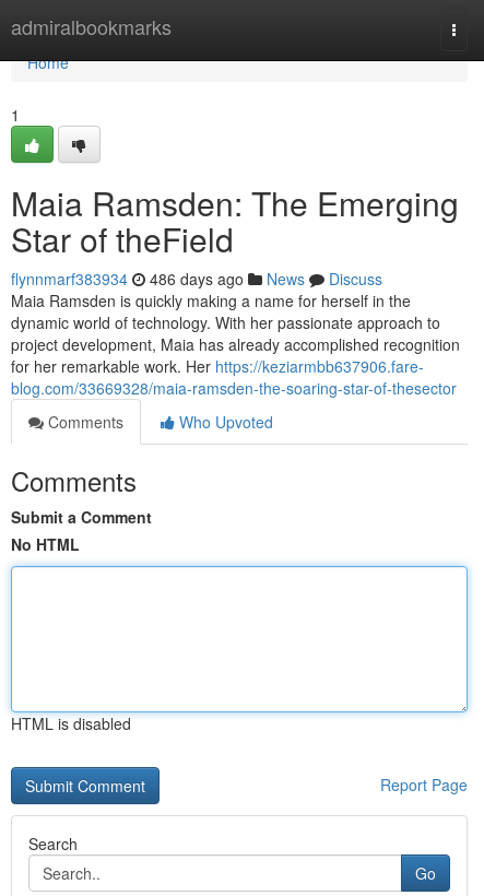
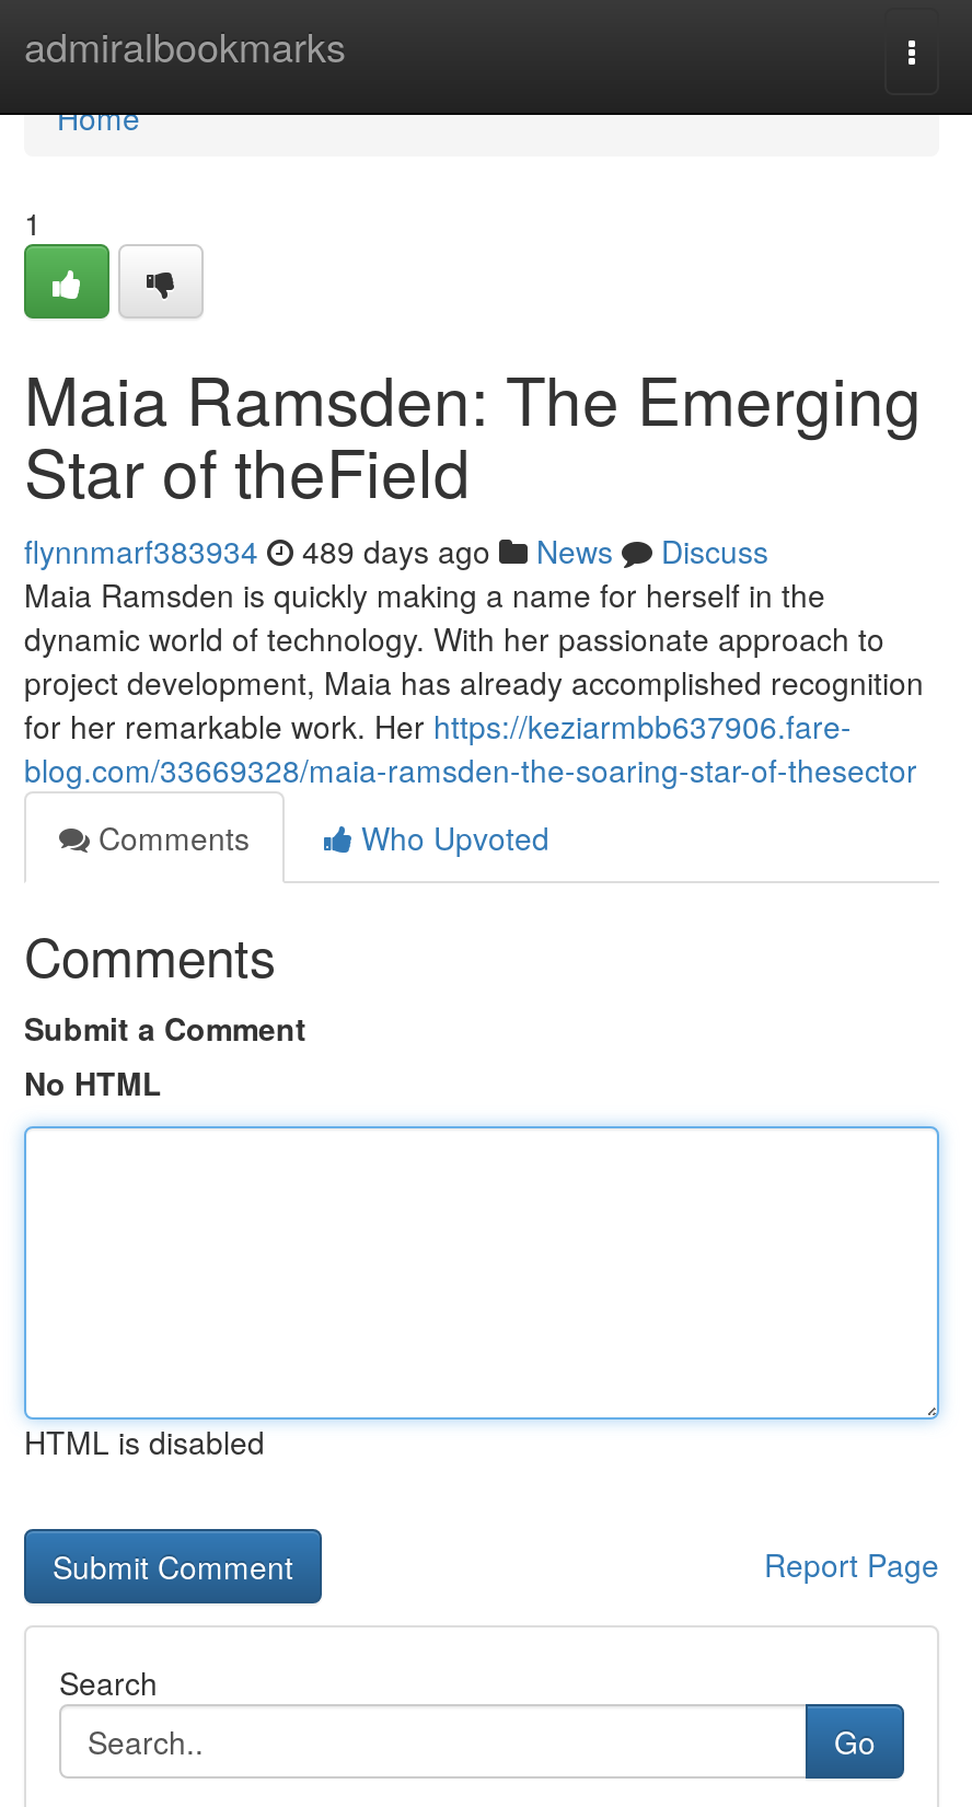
[11,268,382,290] flynnmarf383934 486 days ago News Discuss -> [24,529,768,572] flynnmarf383934 489 days ago News Discuss

